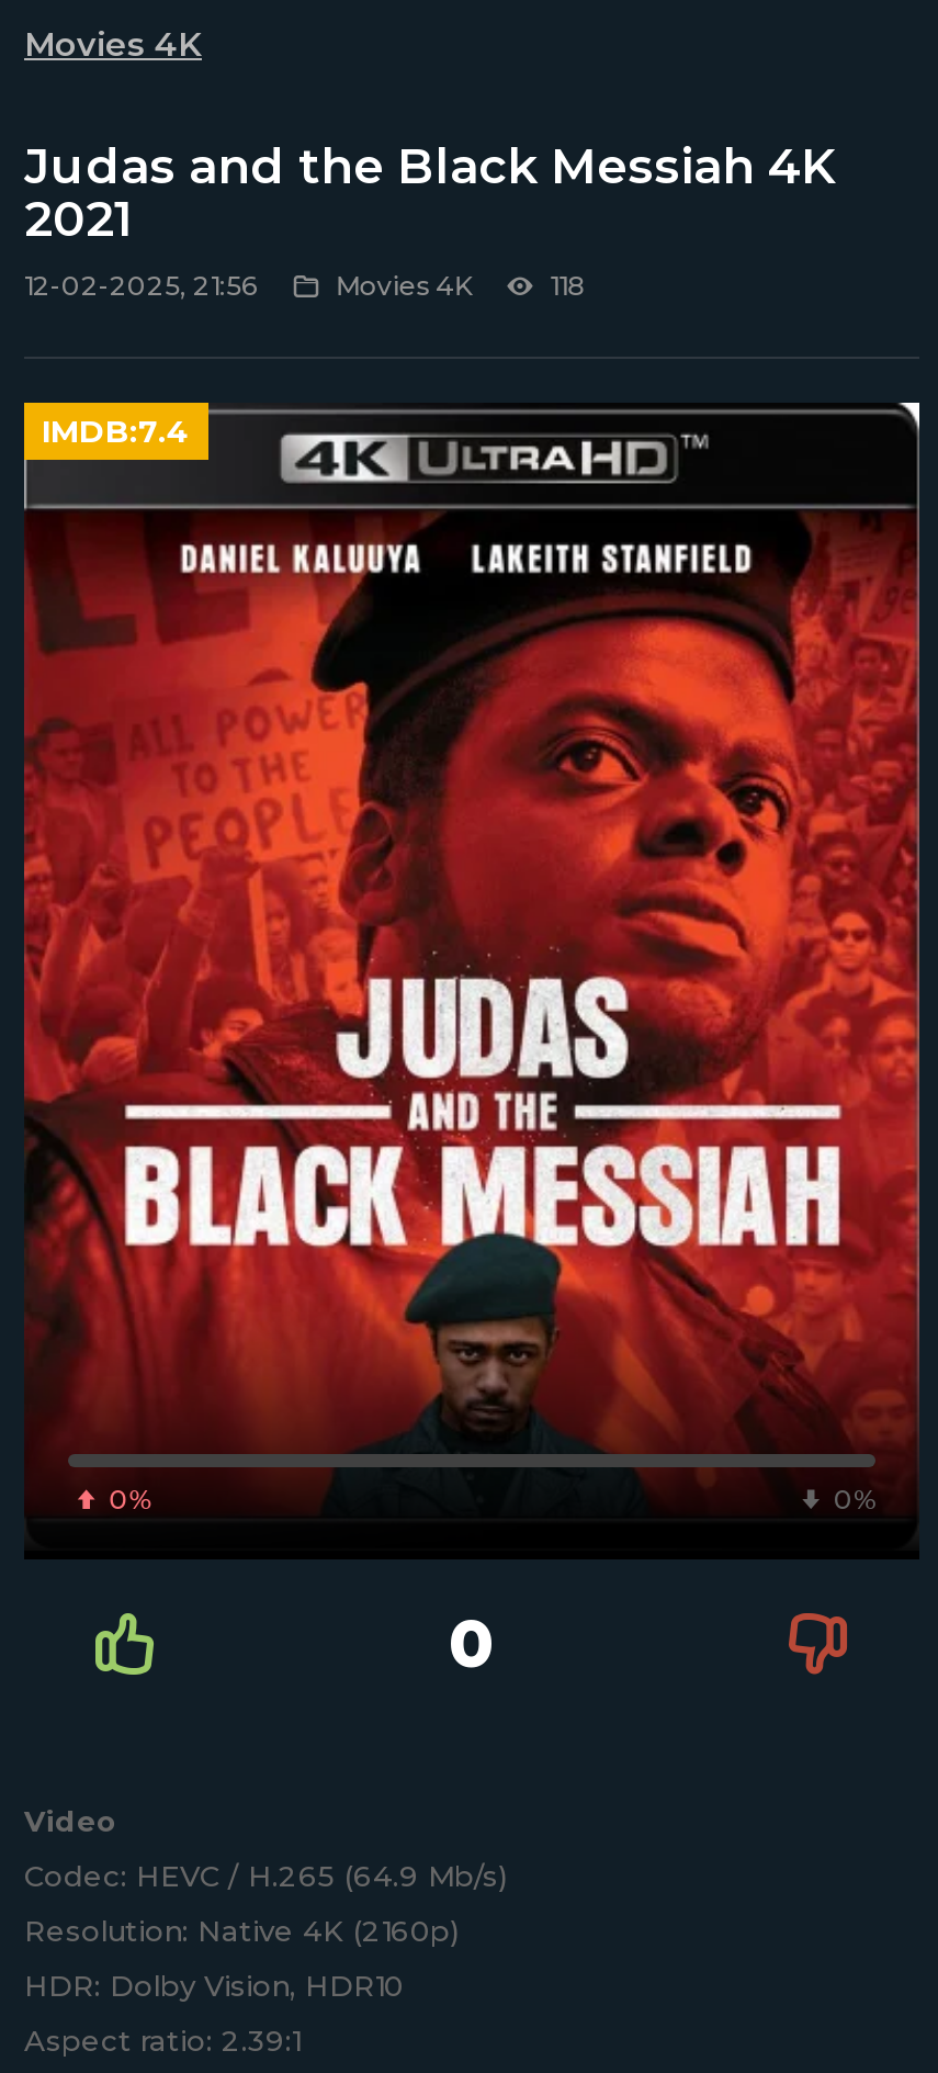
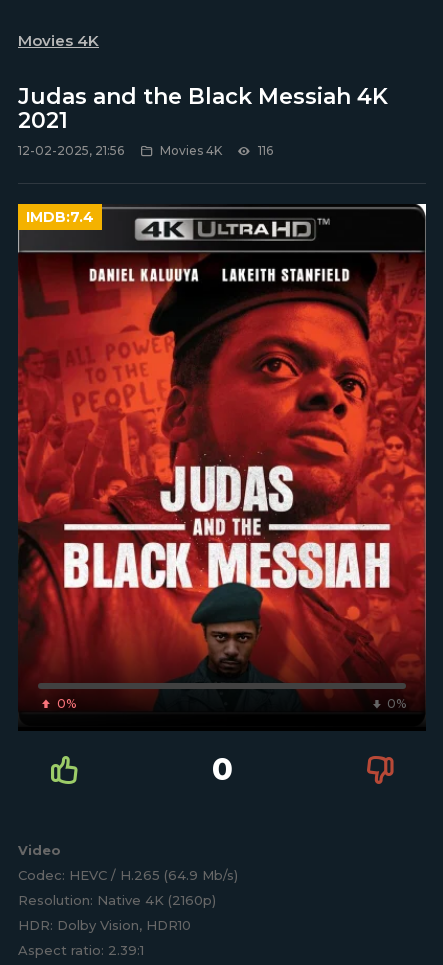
[550,269,585,302] 118 -> [258,143,273,158] 116

